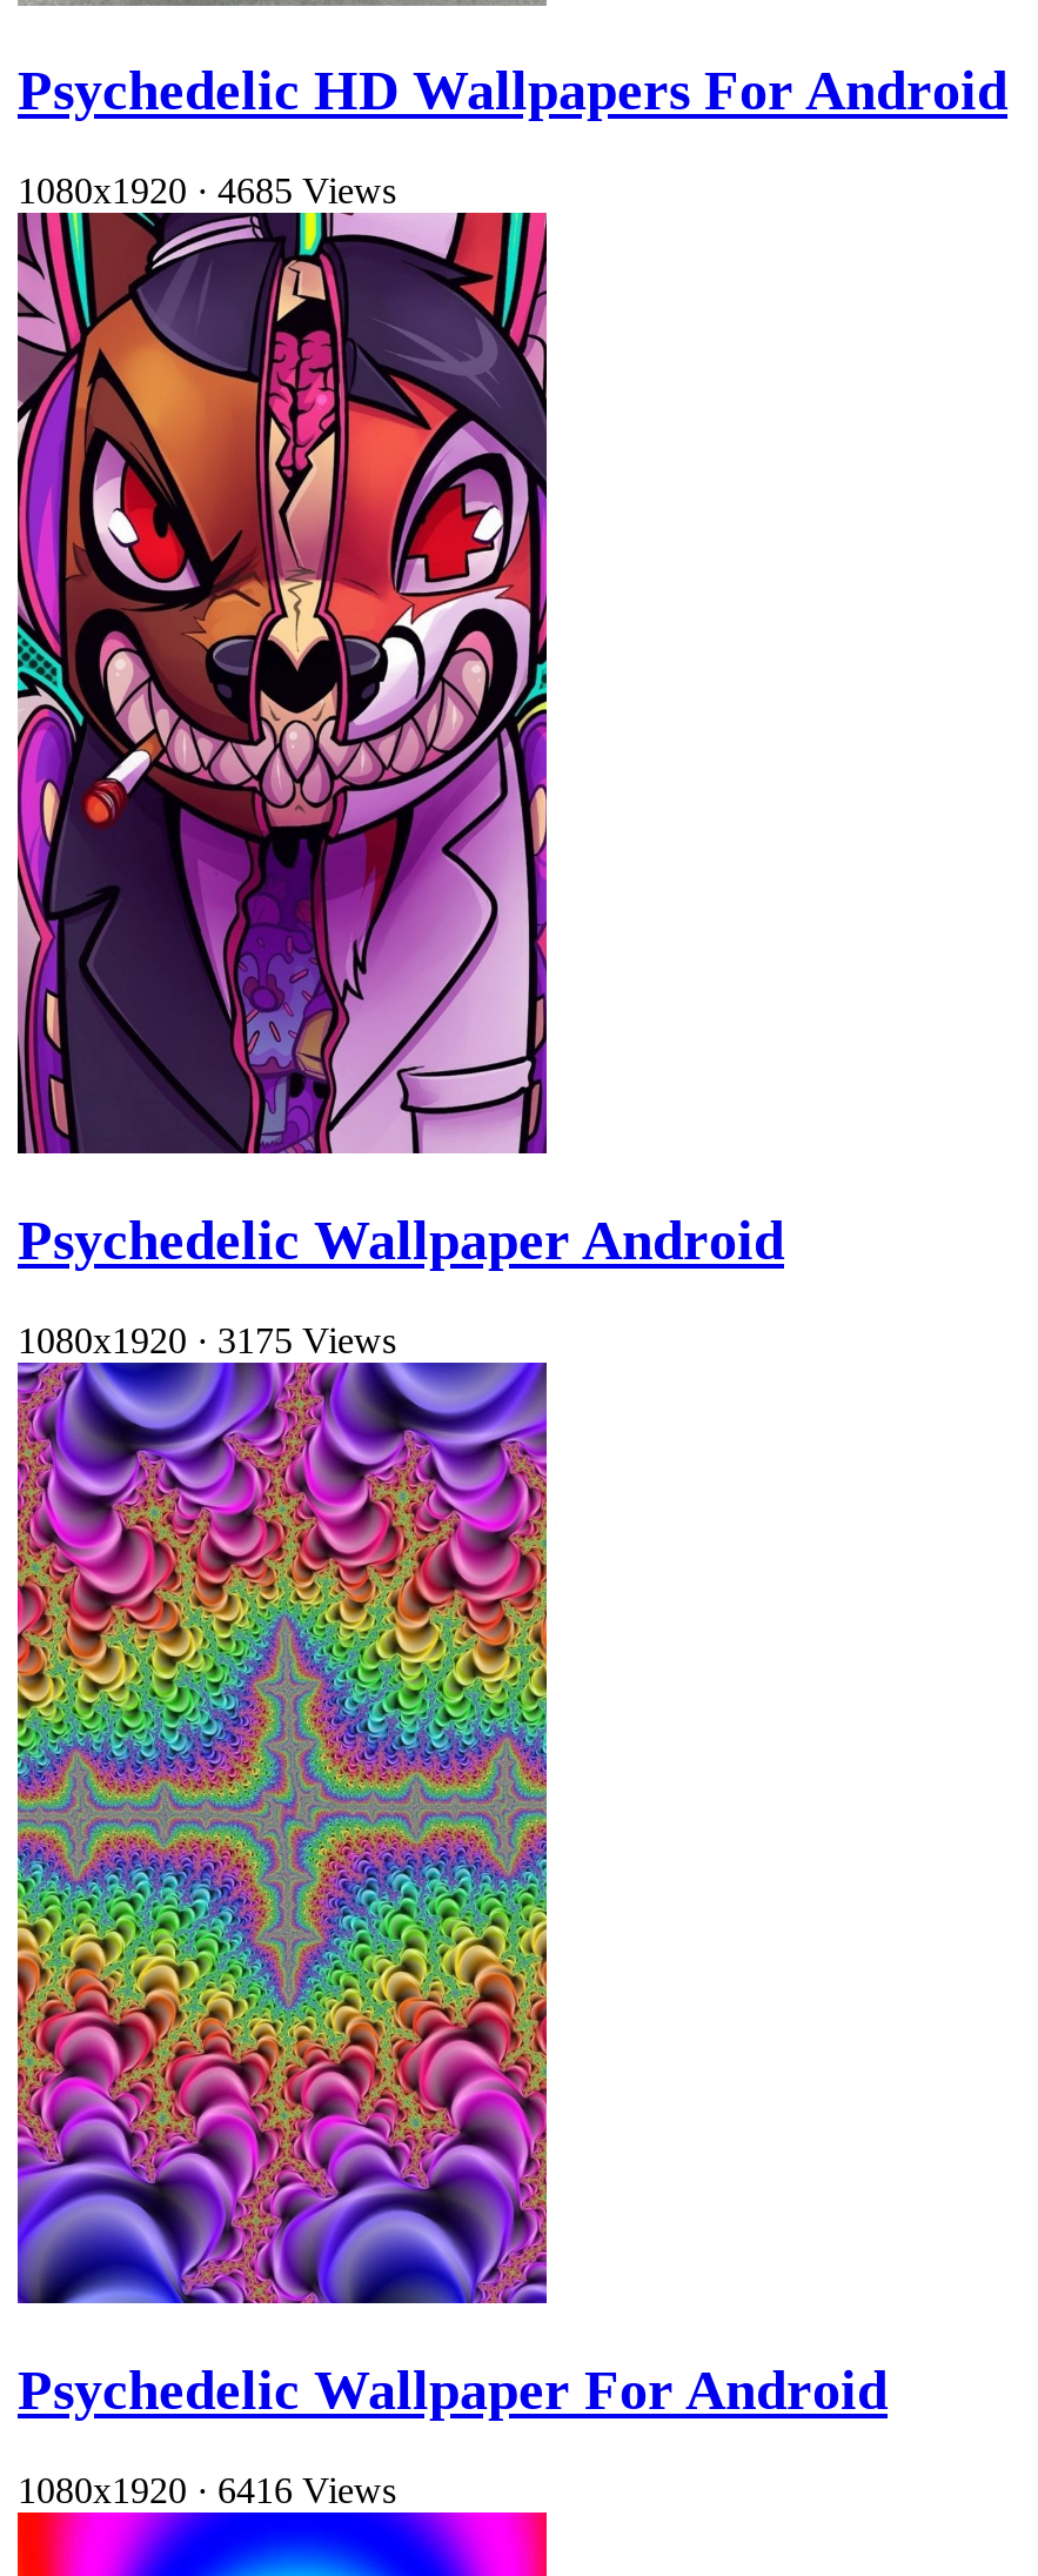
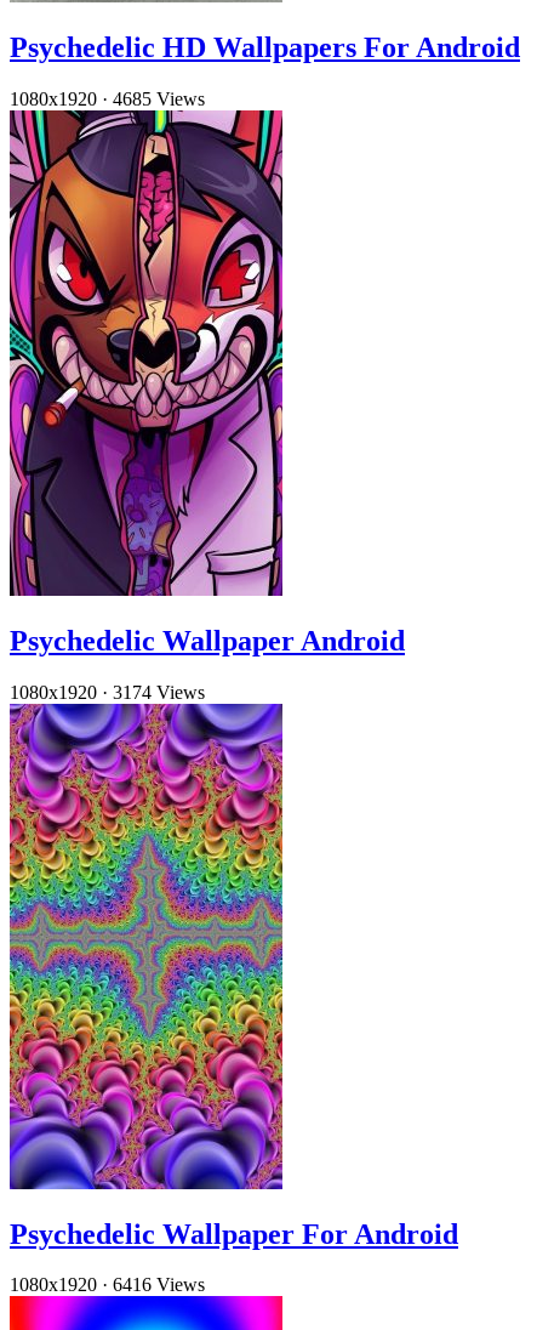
[18,1320,396,1360] 1080x1920 · 3175 Views -> [10,682,205,702] 1080x1920 · 3174 Views

